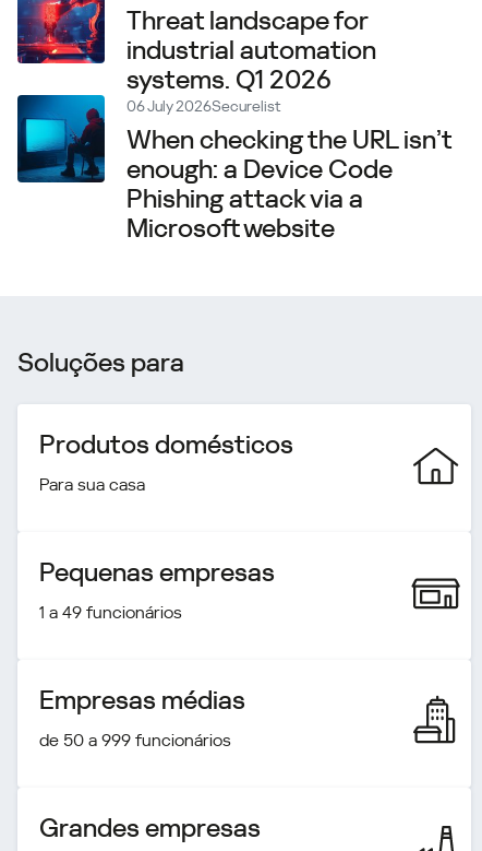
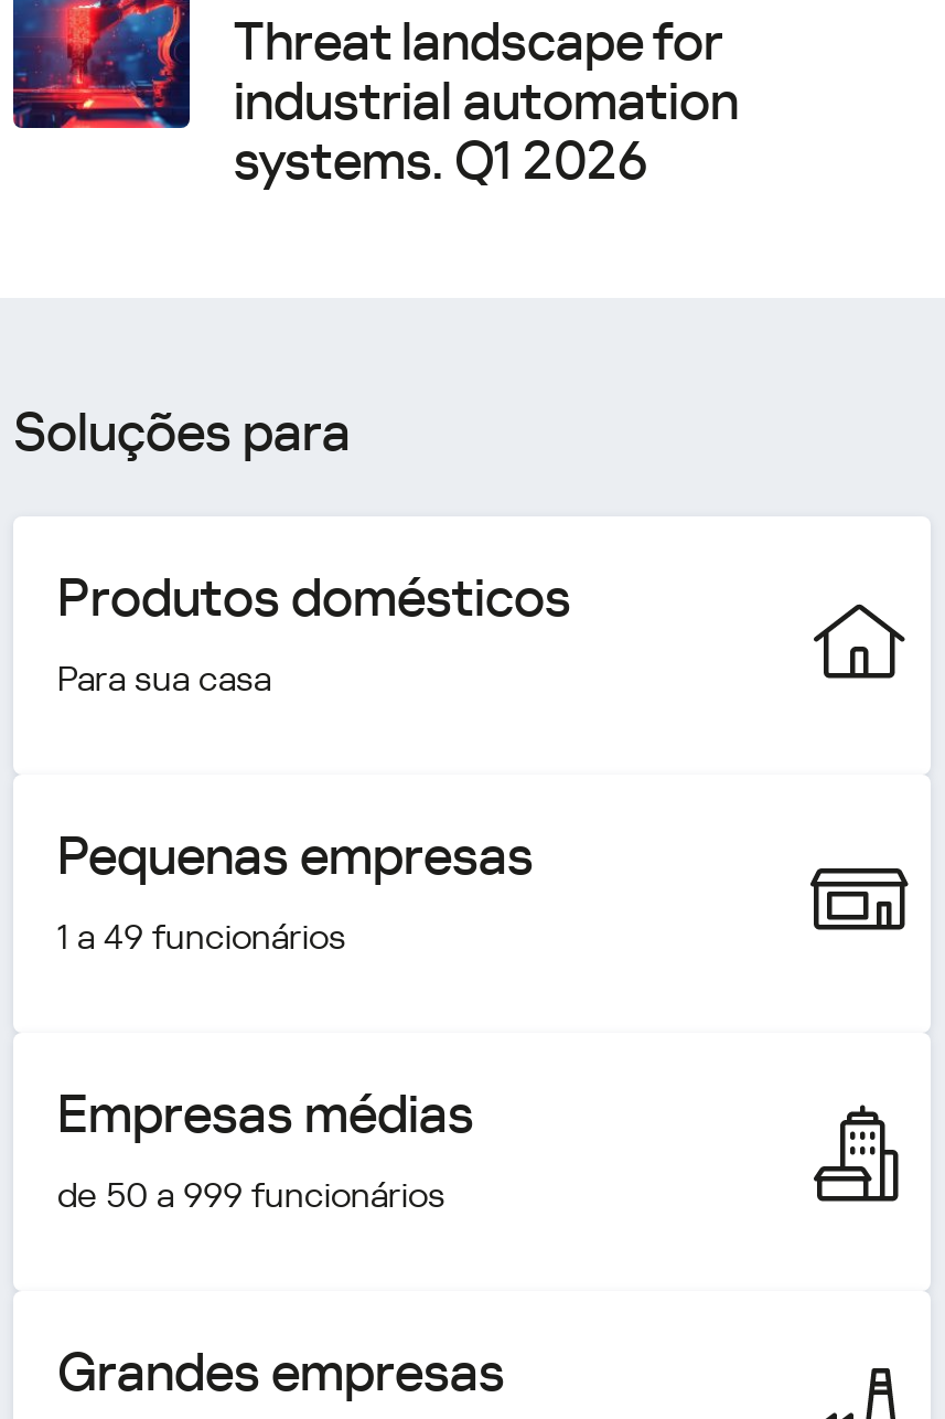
[17,94,451,244] [image] | 06 July 2026Securelist | When checking the URL isn’t | enough: a Device Code | Phishing attack via a | Microsoft website -> none

